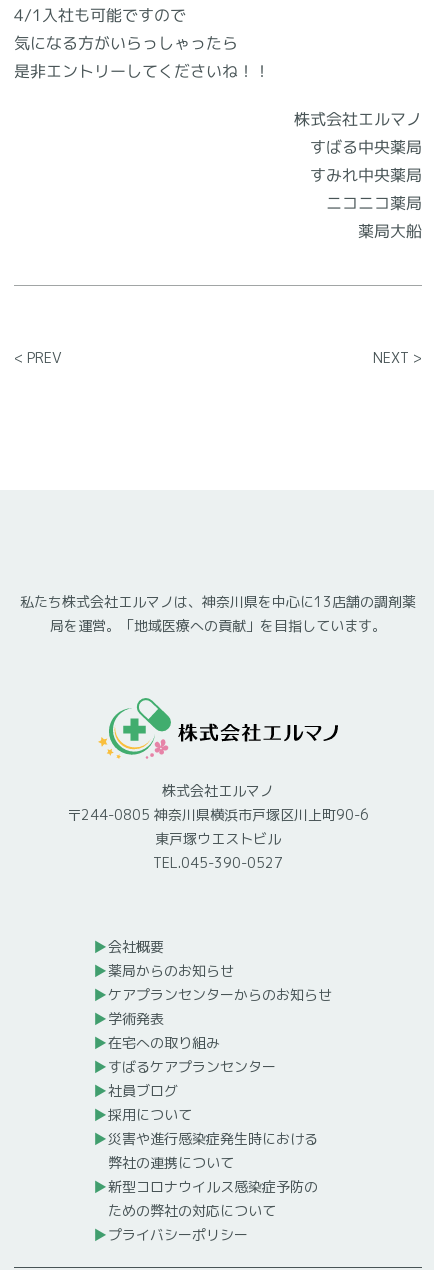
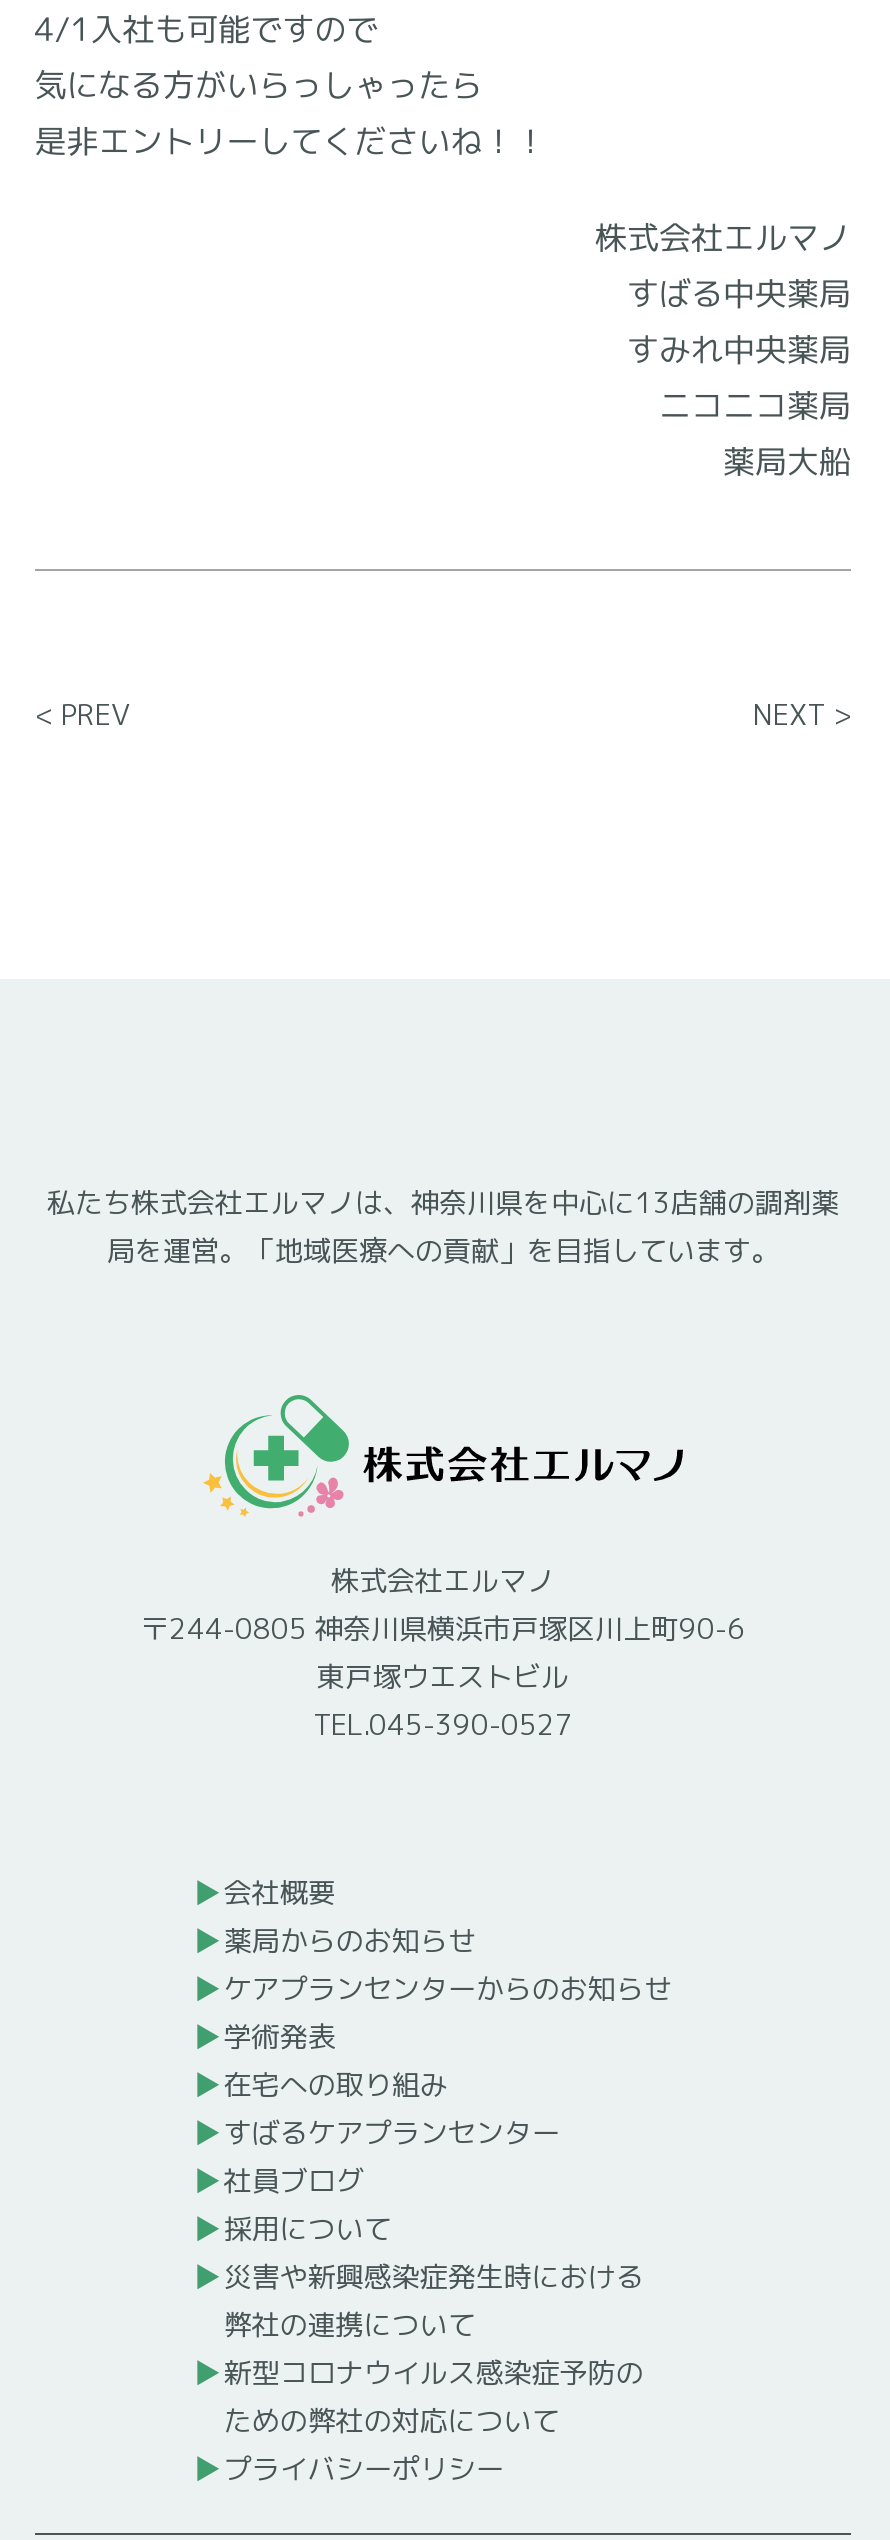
[108,1129,318,1148] 災害や進行感染症発生時における -> [224,2258,644,2296] 災害や新興感染症発生時における

